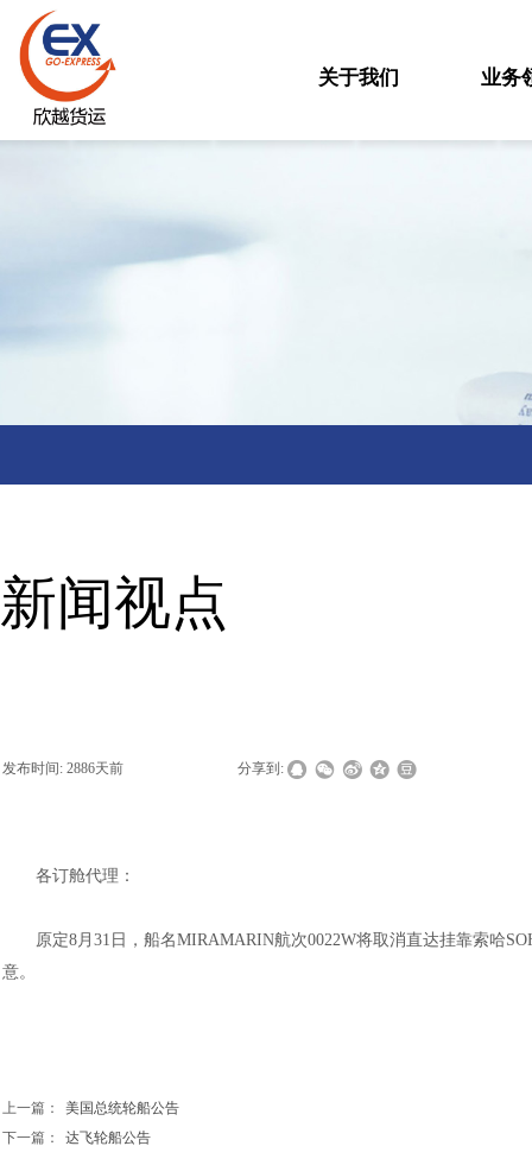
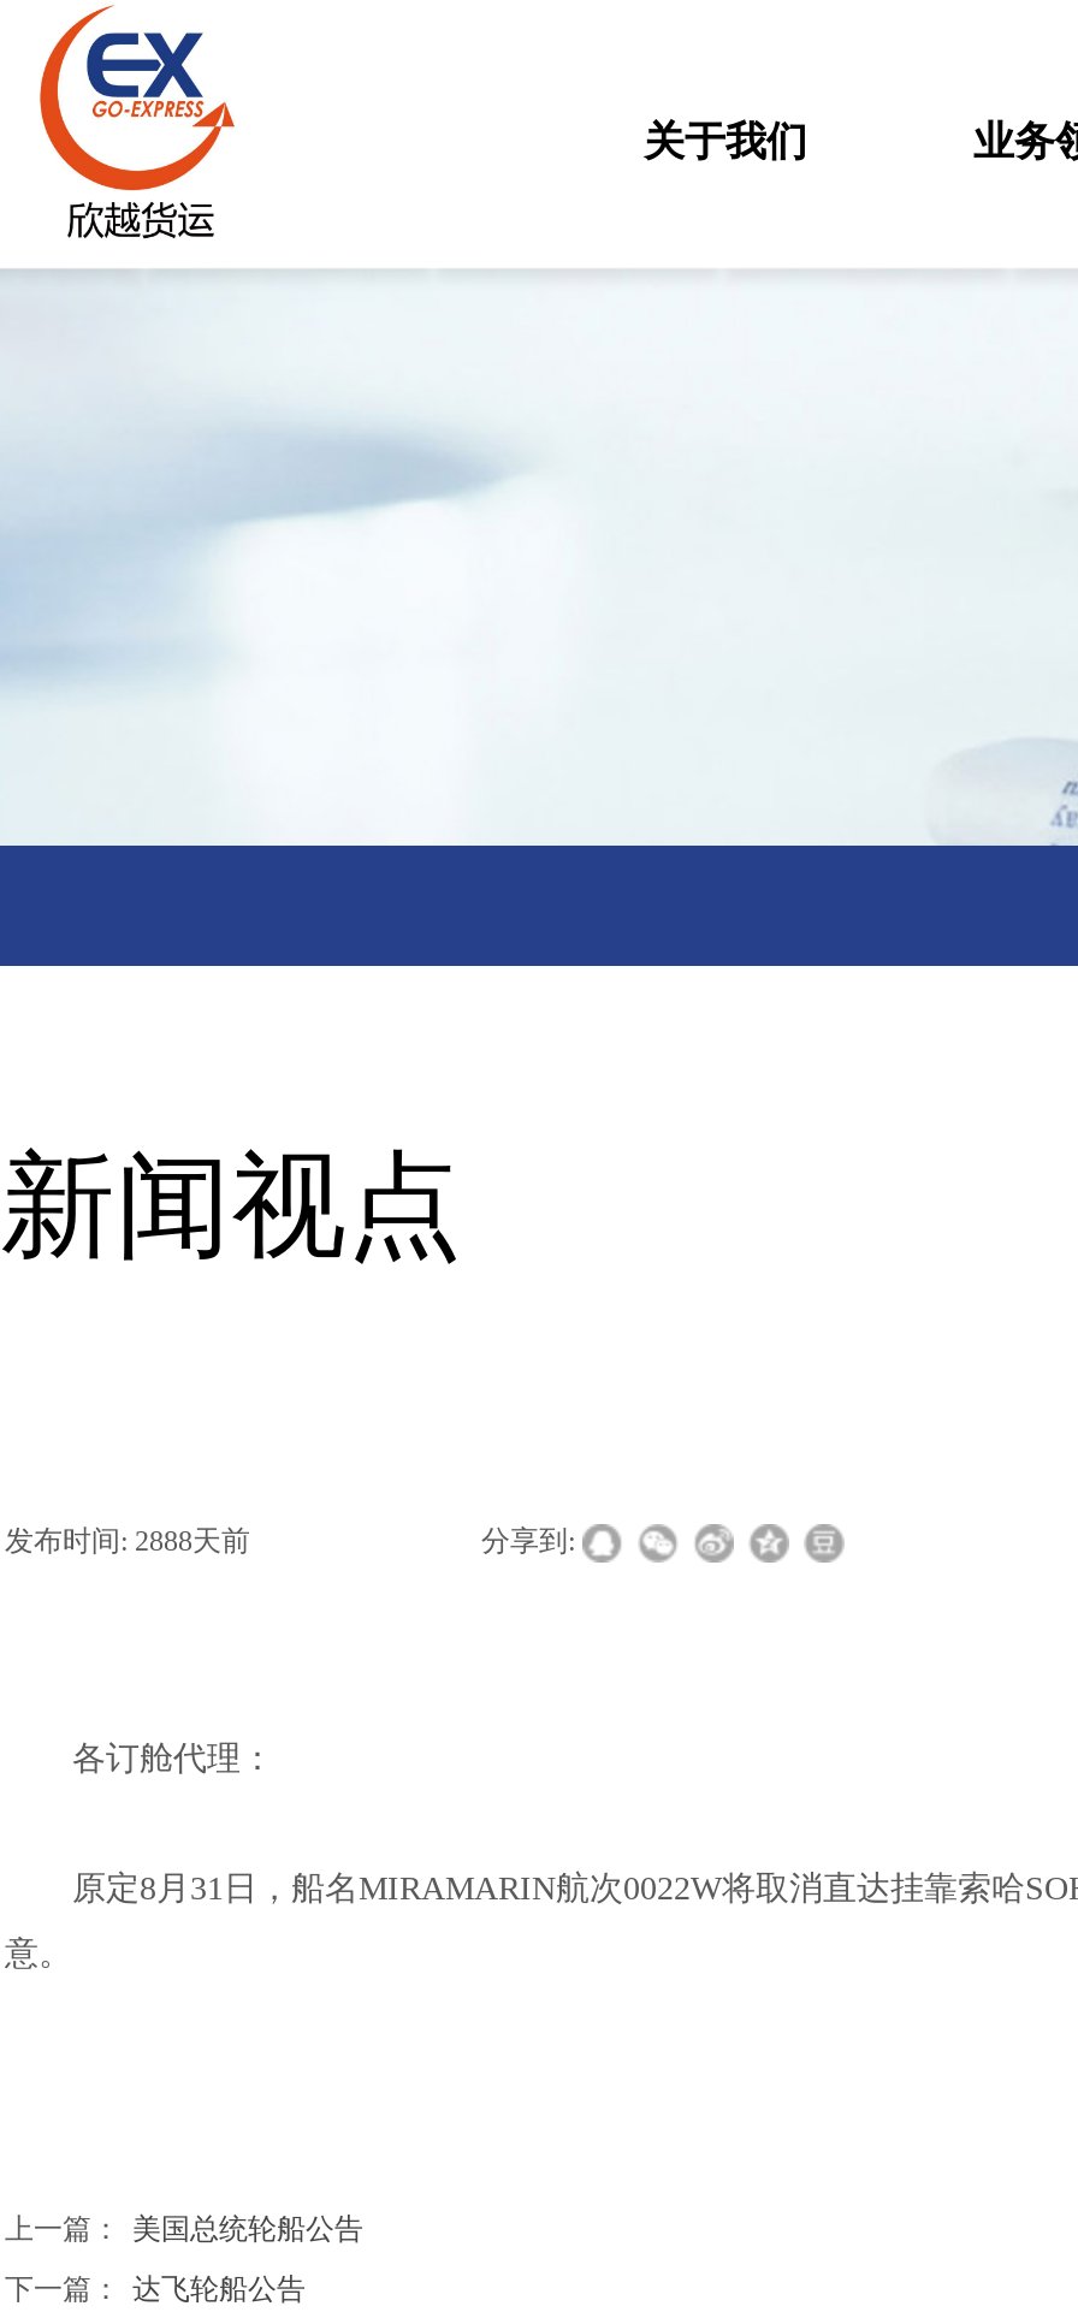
[2,760,123,777] 发布时间: 2886天前 -> [5,1524,250,1558] 发布时间: 2888天前

